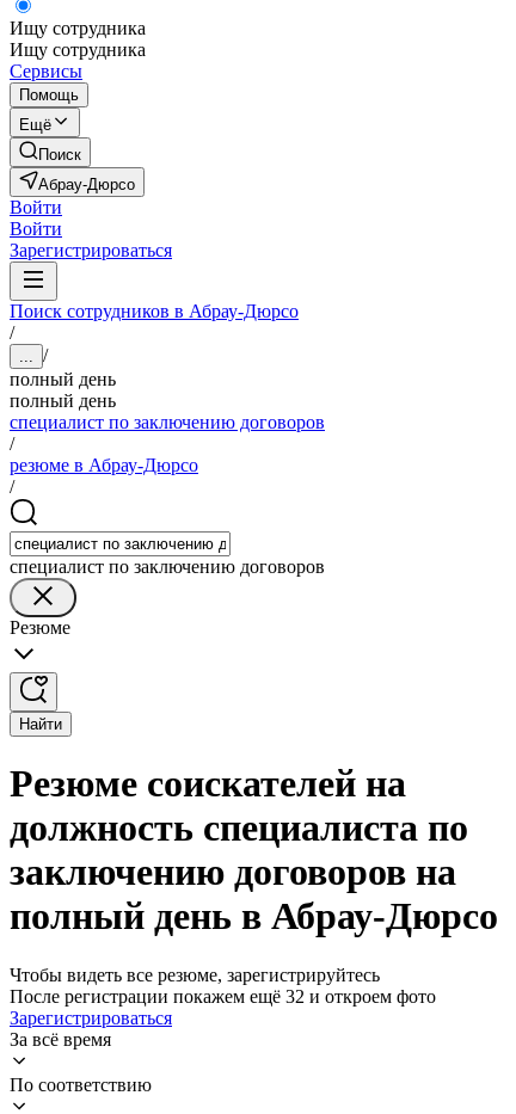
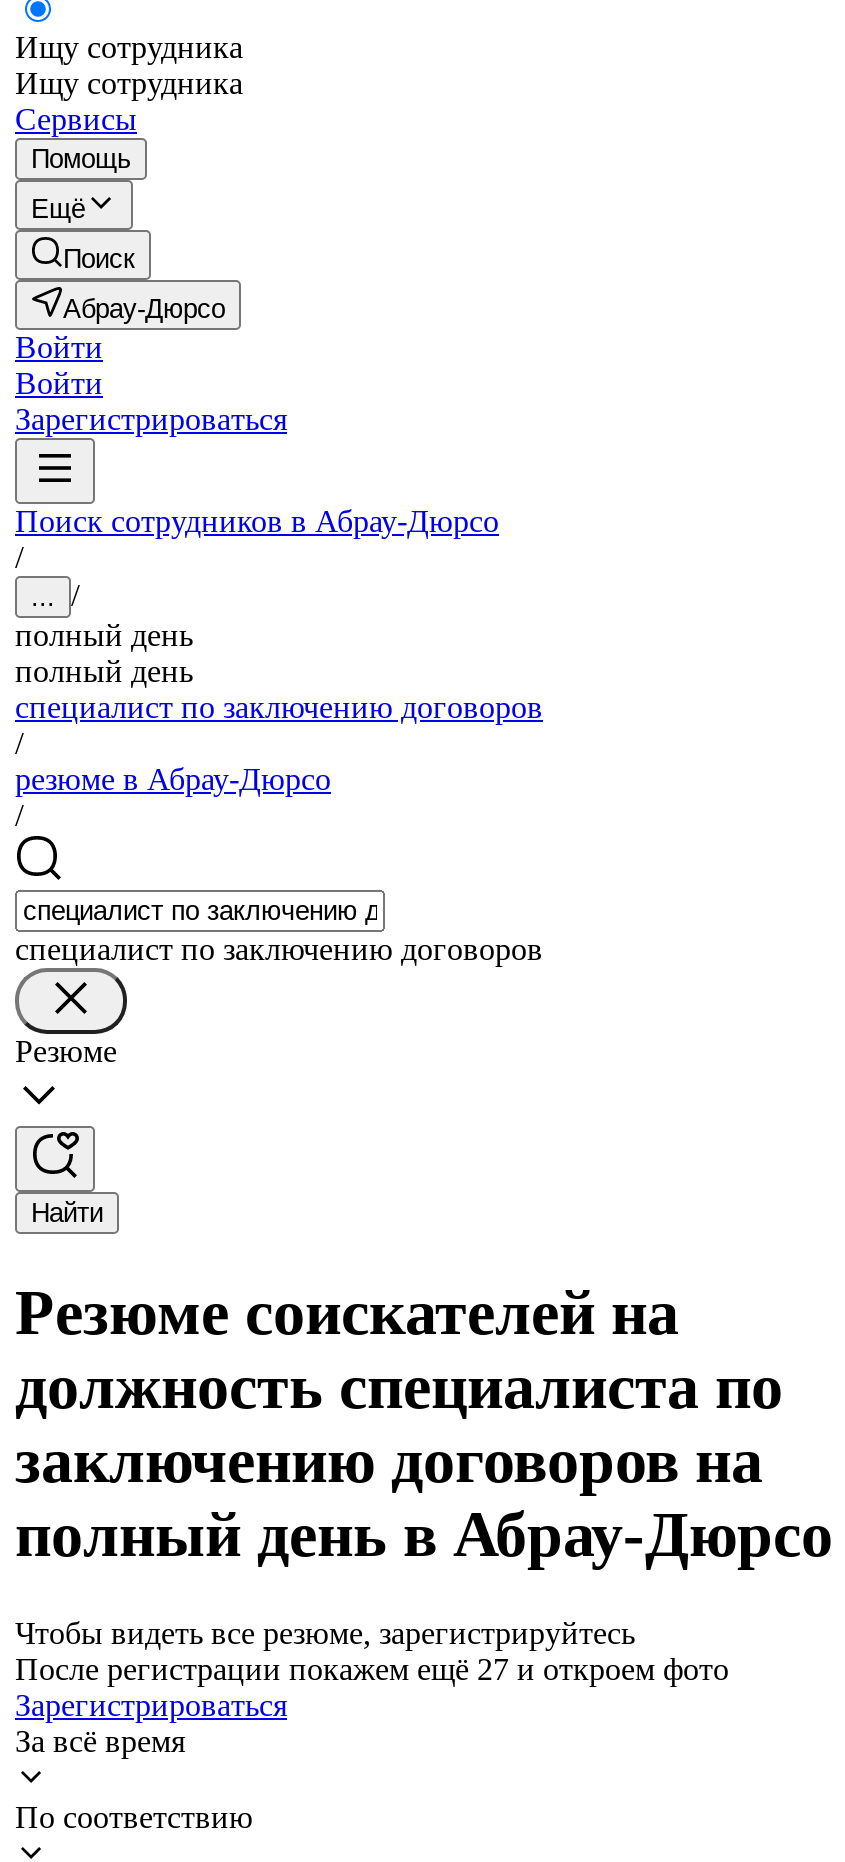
[10,986,436,1006] После регистрации покажем ещё 32 и откроем фото -> [15,1652,729,1686] После регистрации покажем ещё 27 и откроем фото

